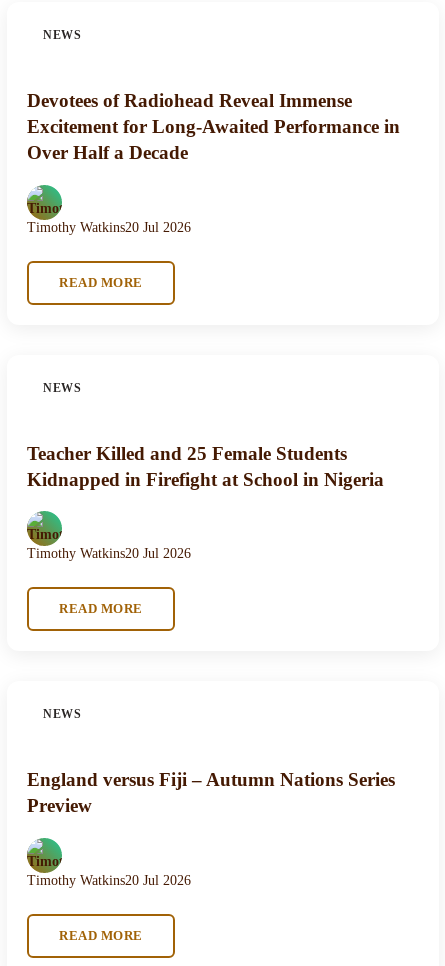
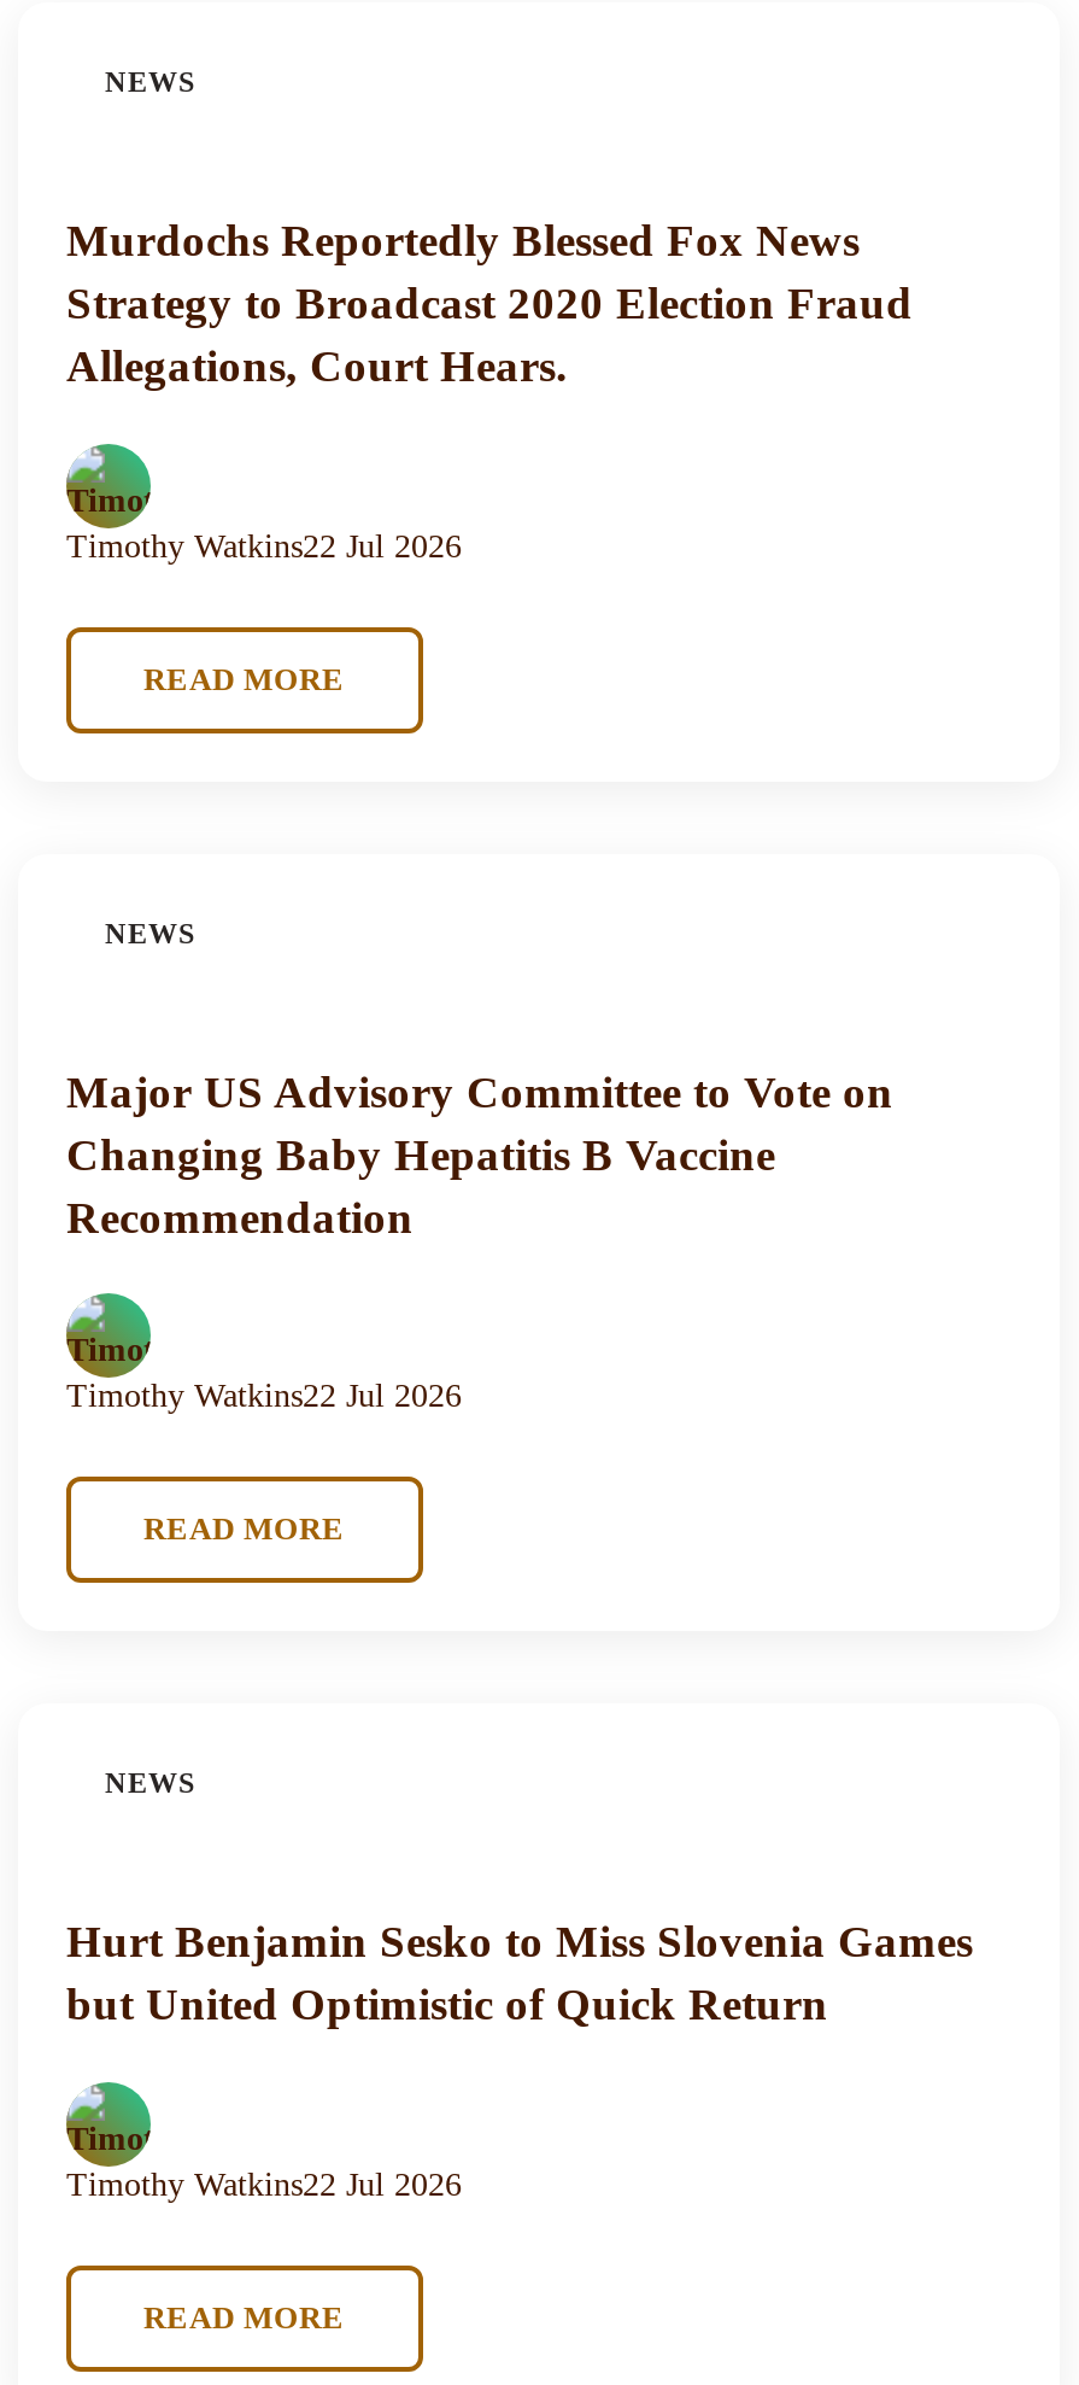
[27,90,400,163] Devotees of Radiohead Reveal Immense | Excitement for Long-Awaited Performance in | Over Half a Decade -> [66,215,913,391] Murdochs Reportedly Blessed Fox News | Strategy to Broadcast 2020 Election Fraud | Allegations, Court Hears.
[27,220,191,235] Timothy Watkins20 Jul 2026 -> [66,528,462,564] Timothy Watkins22 Jul 2026
[27,442,384,489] Teacher Killed and 25 Female Students | Kidnapped in Firefight at School in Nigeria -> [66,1065,893,1241] Major US Advisory Committee to Vote on | Changing Baby Hepatitis B Vaccine | Recommendation
[27,546,191,561] Timothy Watkins20 Jul 2026 -> [66,1378,462,1414] Timothy Watkins22 Jul 2026
[27,769,395,816] England versus Fiji – Autumn Nations Series | Preview -> [66,1916,973,2029] Hurt Benjamin Sesko to Miss Slovenia Games | but United Optimistic of Quick Return
[27,873,191,888] Timothy Watkins20 Jul 2026 -> [66,2166,462,2202] Timothy Watkins22 Jul 2026

